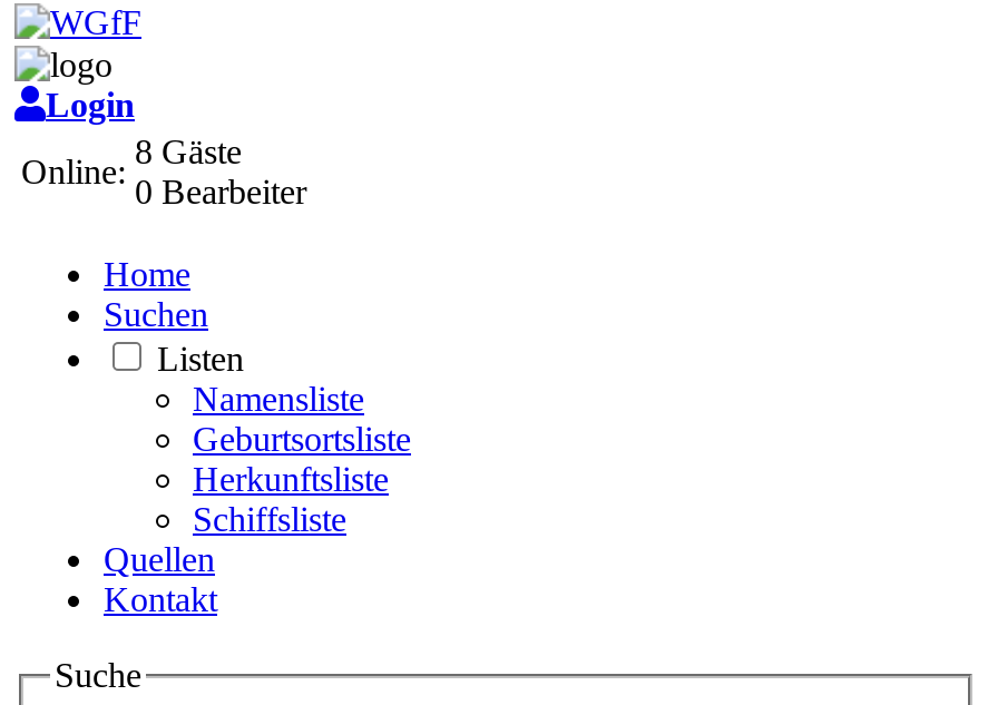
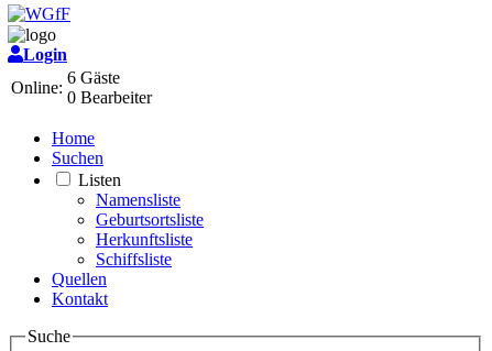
[135,133,242,171] 8 Gäste -> [67,69,120,87] 6 Gäste

